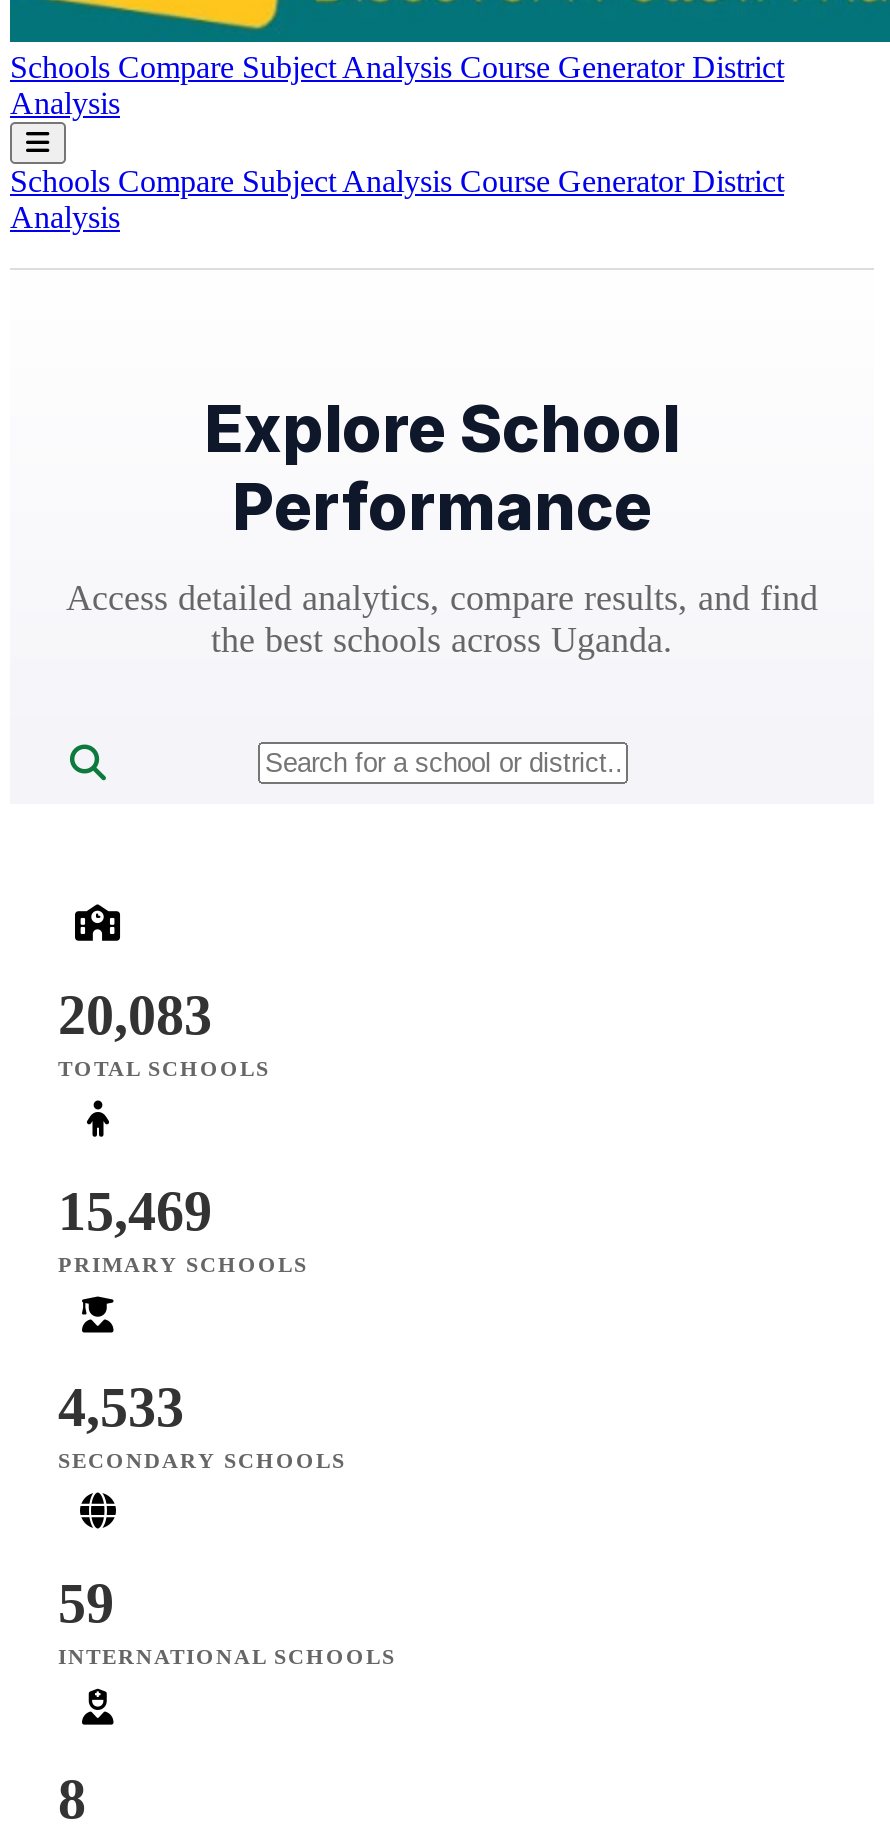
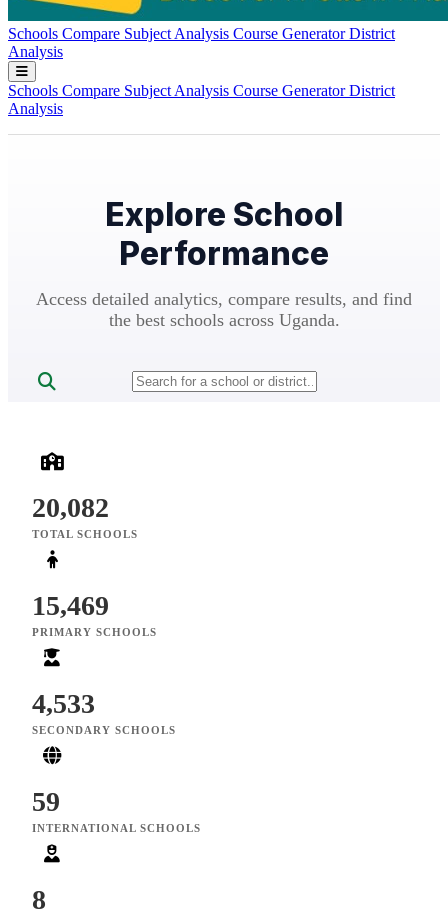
[58,984,212,1046] 20,083 -> [32,492,109,523] 20,082

